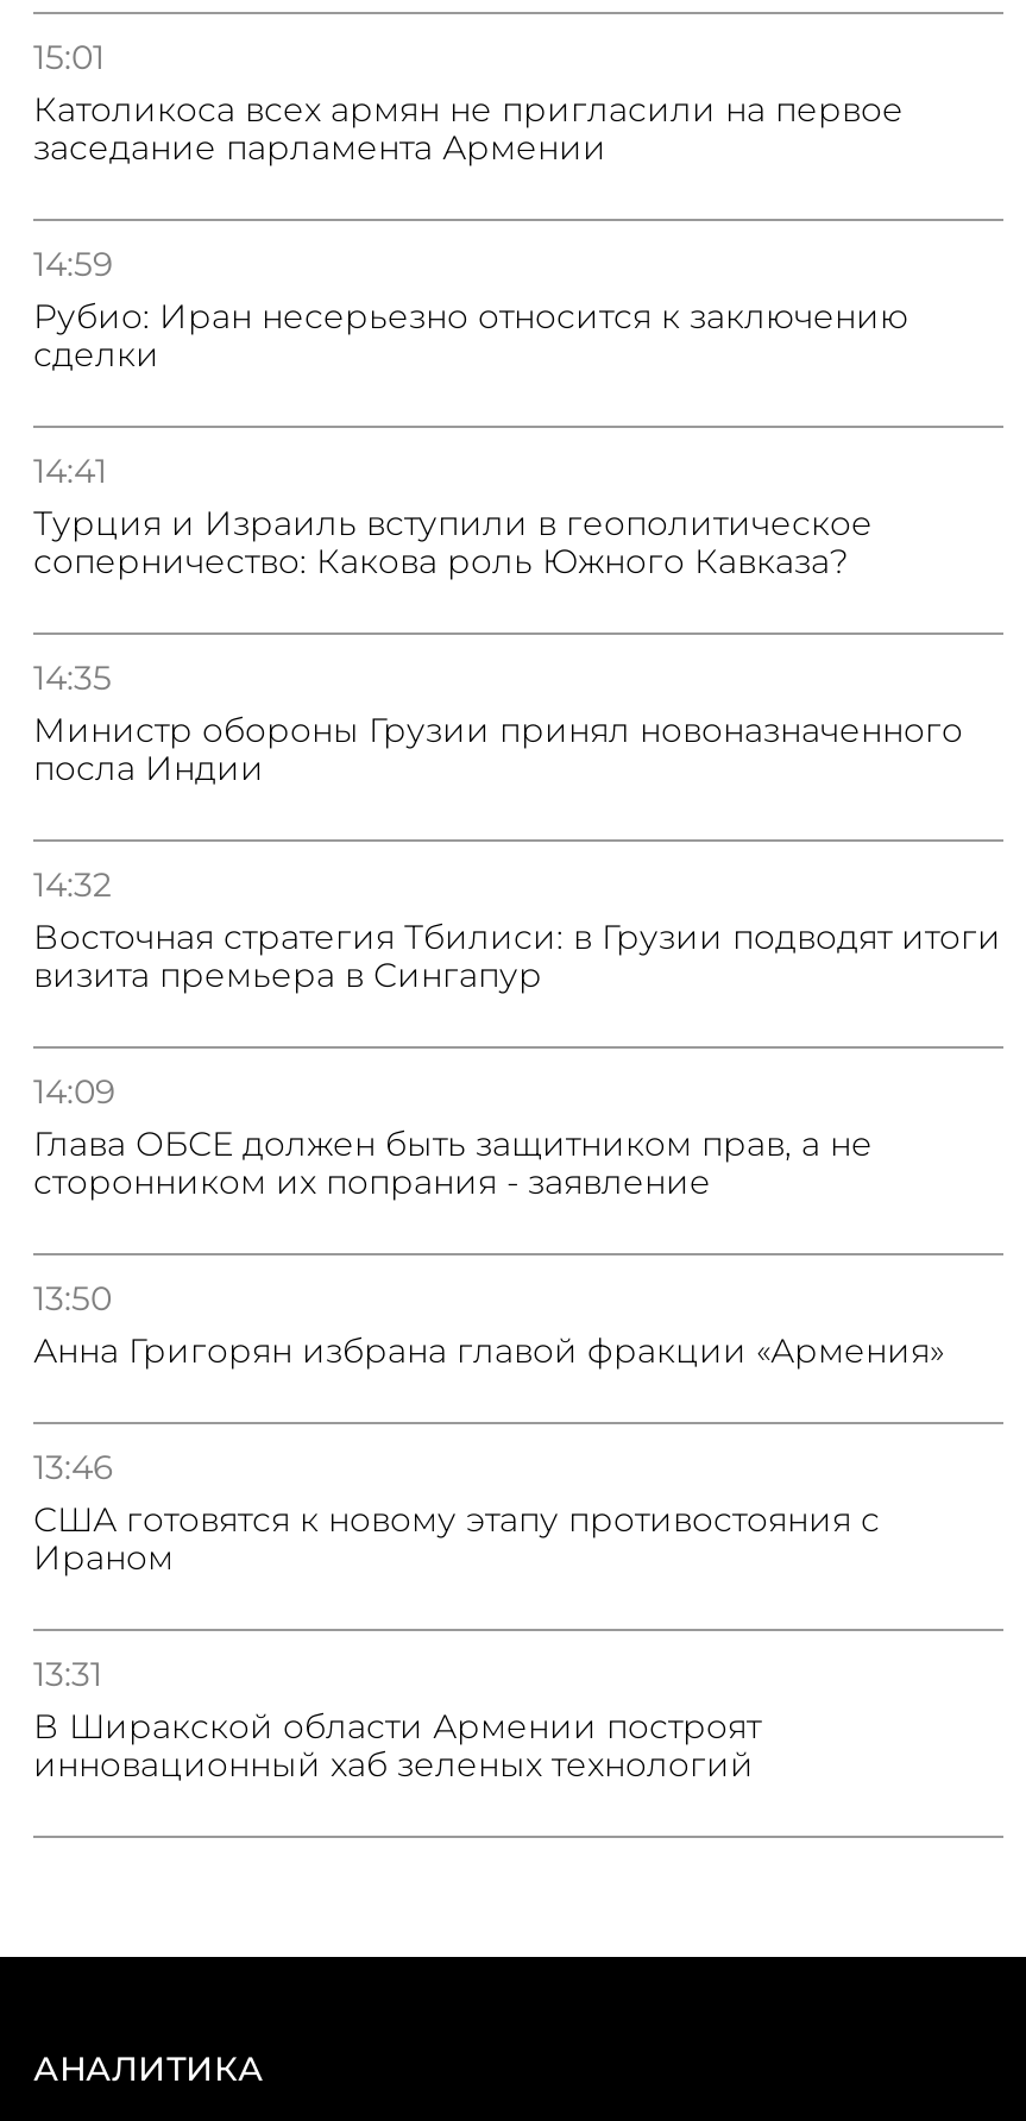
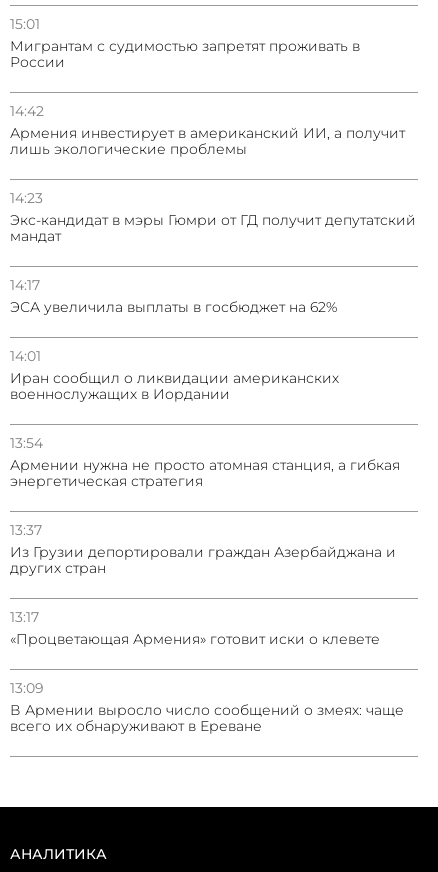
[33,88,904,169] Католикоса всех армян не пригласили на первое | заседание парламента Армении -> [10,37,360,71] Мигрантам с судимостью запретят проживать в | России
[33,243,908,376] 14:59 | Рубио: Иран несерьезно относится к заключению | сделки -> [10,102,405,158] 14:42 | Армения инвестирует в американский ИИ, а получит | лишь экологические проблемы
[33,449,873,583] 14:41 | Турция и Израиль вступили в геополитическое | соперничество: Какова роль Южного Кавказа? -> [10,189,416,245] 14:23 | Экс-кандидат в мэры Гюмри от ГД получит депутатский | мандат
[33,656,963,789] 14:35 | Министр обороны Грузии принял новоназначенного | посла Индии -> [10,276,337,316] 14:17 | ЭСА увеличила выплаты в госбюджет на 62%
[33,863,1001,996] 14:32 | Восточная стратегия Тбилиси: в Грузии подводят итоги | визита премьера в Сингапур -> [10,347,339,403] 14:01 | Иран сообщил о ликвидации американских | военнослужащих в Иордании
[33,1070,873,1203] 14:09 | Глава ОБСЕ должен быть защитником прав, а не | сторонником их попрания - заявление -> [10,434,400,490] 13:54 | Армении нужна не просто атомная станция, а гибкая | энергетическая стратегия
[33,1277,944,1372] 13:50 | Анна Григорян избрана главой фракции «Армения» -> [10,521,396,577] 13:37 | Из Грузии депортировали граждан Азербайджана и | других стран
[33,1446,880,1579] 13:46 | США готовятся к новому этапу противостояния с | Ираном -> [10,608,380,648] 13:17 | «Процветающая Армения» готовит иски о клевете
[33,1653,761,1786] 13:31 | В Ширакской области Армении построят | инновационный хаб зеленых технологий -> [10,679,404,735] 13:09 | В Армении выросло число сообщений о змеях: чаще | всего их обнаруживают в Ереване

